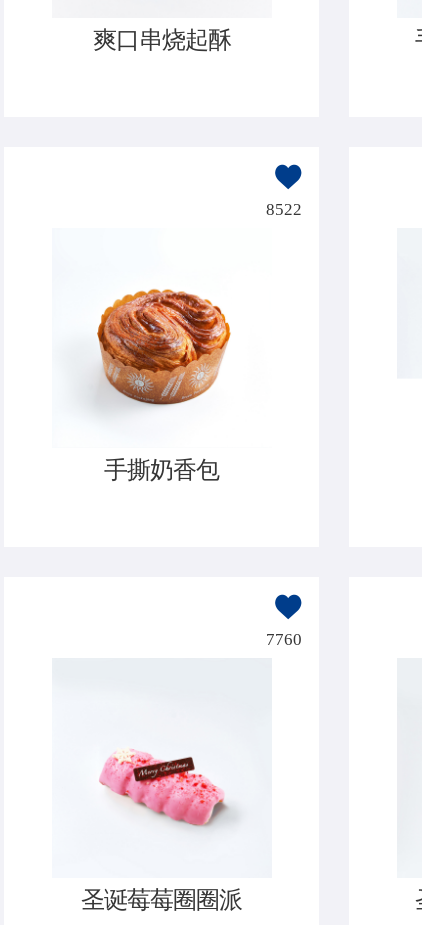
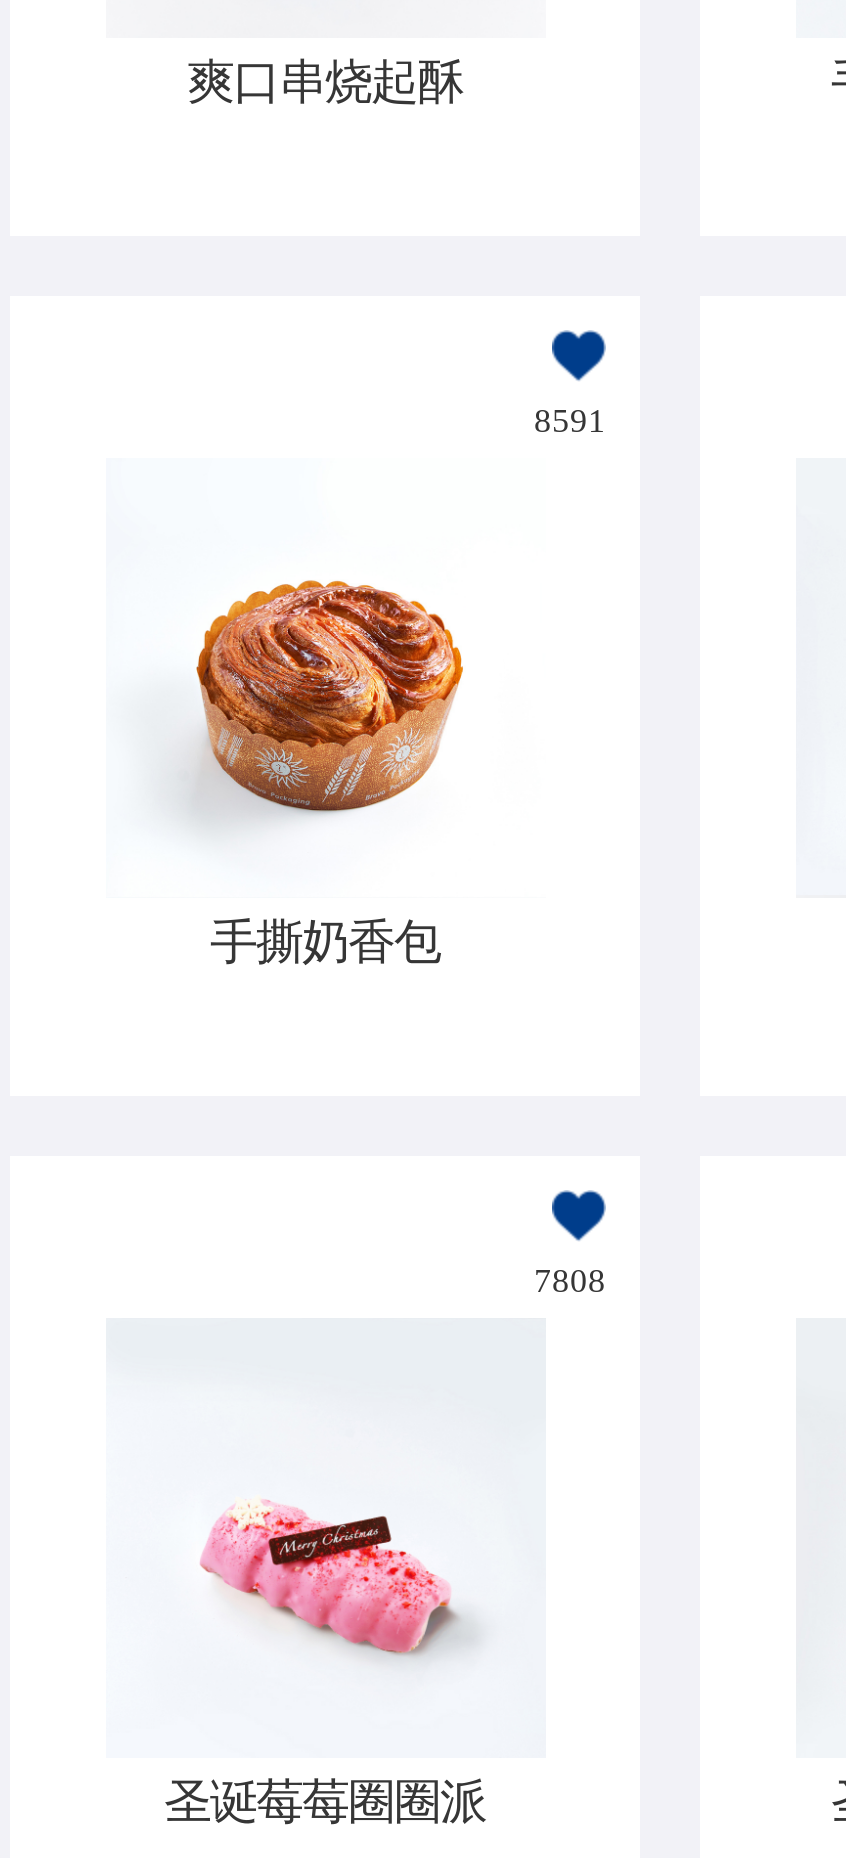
[266,200,302,219] 8522 -> [534,402,606,440] 8591
[266,630,302,649] 7760 -> [534,1262,606,1300] 7808

